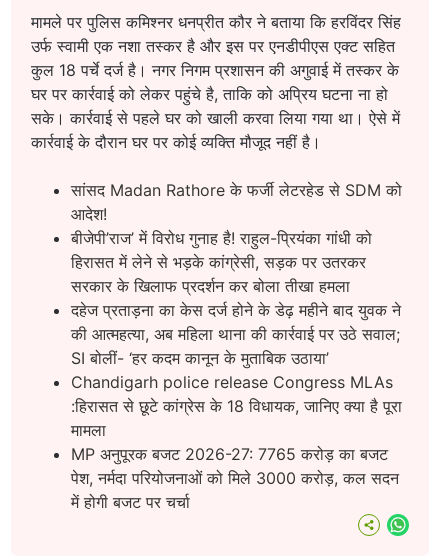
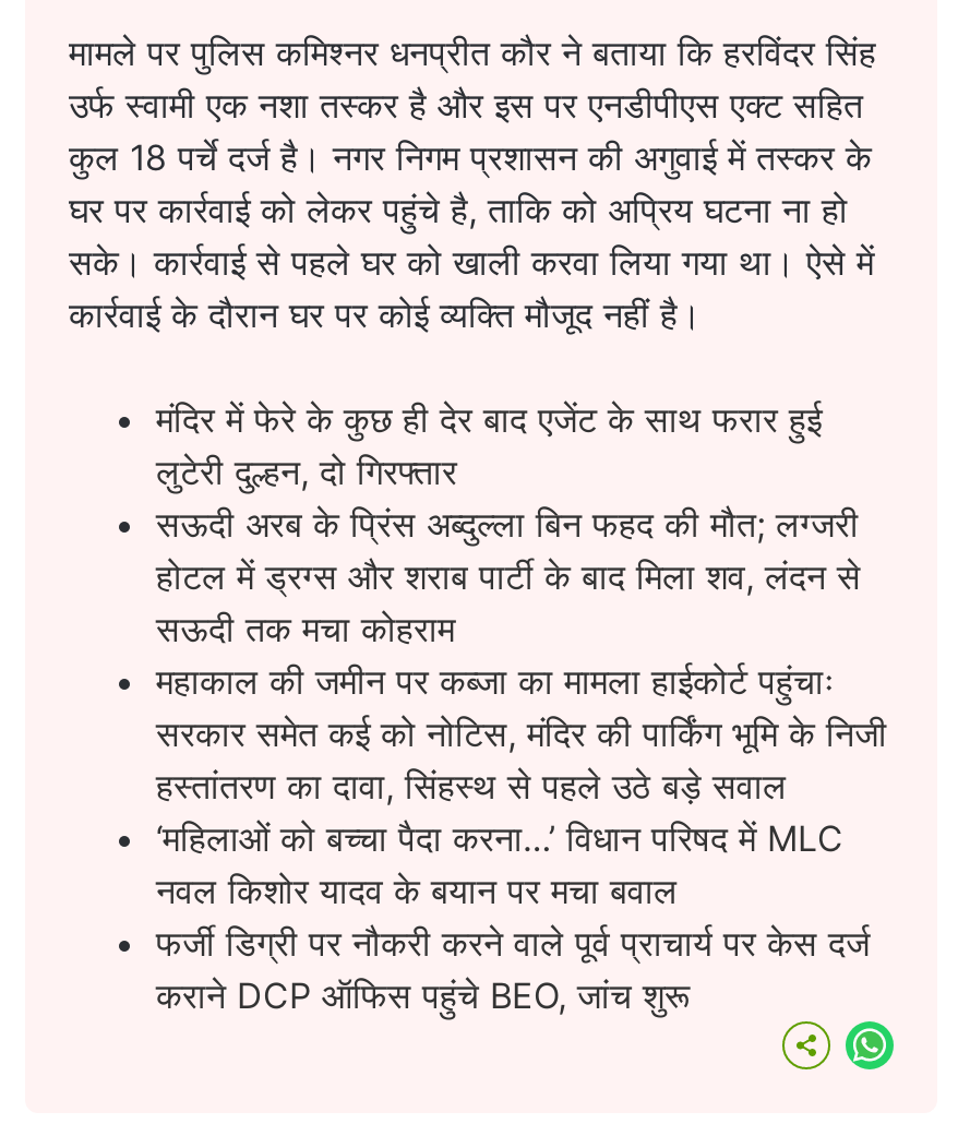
[71,180,402,512] सांसद Madan Rathore के फर्जी लेटरहेड से SDM को | आदेश! | बीजेपी’राज’ में विरोध गुनाह है! राहुल-प्रियंका गांधी को | हिरासत में लेने से भड़के कांग्रेसी, सड़क पर उतरकर | सरकार के खिलाफ प्रदर्शन कर बोला तीखा हमला | दहेज प्रताड़ना का केस दर्ज होने के डेढ़ महीने बाद युवक ने | की आत्महत्या, अब महिला थाना की कार्रवाई पर उठे सवाल; | SI बोलीं- ‘हर कदम कानून के मुताबिक उठाया’ | Chandigarh police release Congress MLAs | :हिरासत से छूटे कांग्रेस के 18 विधायक, जानिए क्या है पूरा | मामला | MP अनुपूरक बजट 2026-27: 7765 करोड़ का बजट | पेश, नर्मदा परियोजनाओं को मिले 3000 करोड़, कल सदन | में होगी बजट पर चर्चा -> [156,396,887,1016] मंदिर में फेरे के कुछ ही देर बाद एजेंट के साथ फरार हुई | लुटेरी दुल्हन, दो गिरफ्तार | सऊदी अरब के प्रिंस अब्दुल्ला बिन फहद की मौत; लग्जरी | होटल में ड्रग्स और शराब पार्टी के बाद मिला शव, लंदन से | सऊदी तक मचा कोहराम | महाकाल की जमीन पर कब्जा का मामला हाईकोर्ट पहुंचाः | सरकार समेत कई को नोटिस, मंदिर की पार्किंग भूमि के निजी | हस्तांतरण का दावा, सिंहस्थ से पहले उठे बड़े सवाल | ‘महिलाओं को बच्चा पैदा करना…’ विधान परिषद में MLC | नवल किशोर यादव के बयान पर मचा बवाल | फर्जी डिग्री पर नौकरी करने वाले पूर्व प्राचार्य पर केस दर्ज | कराने DCP ऑफिस पहुंचे BEO, जांच शुरू

